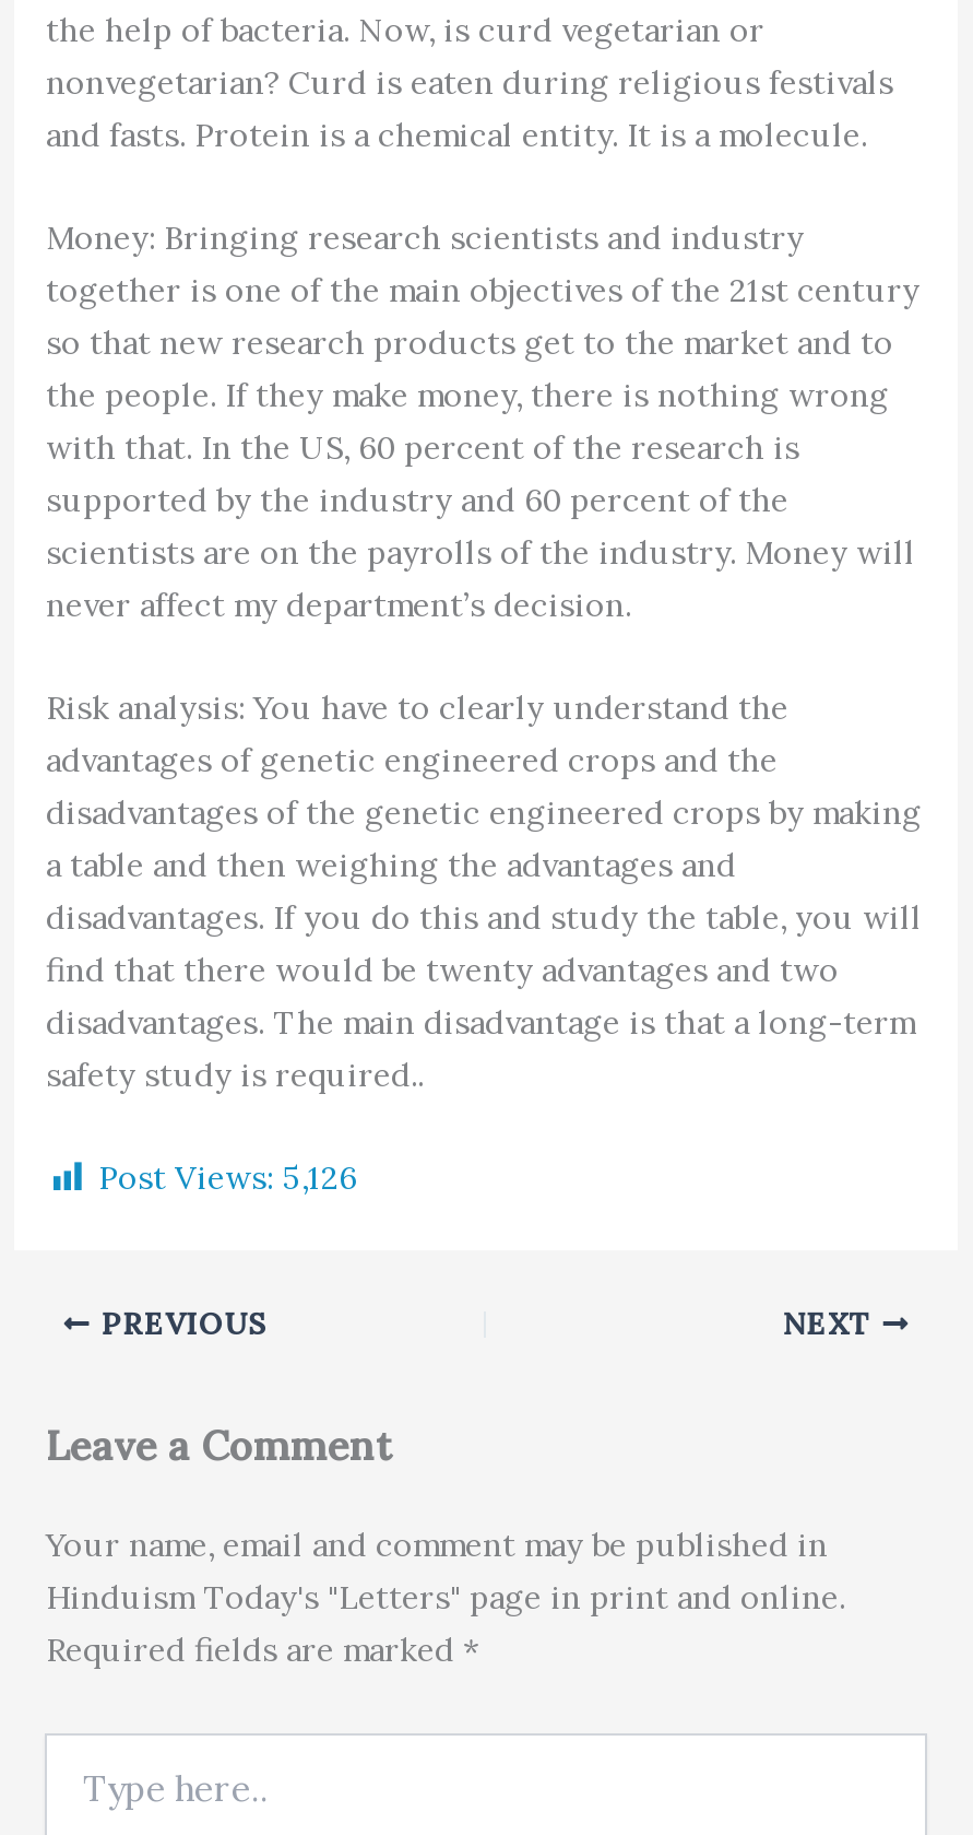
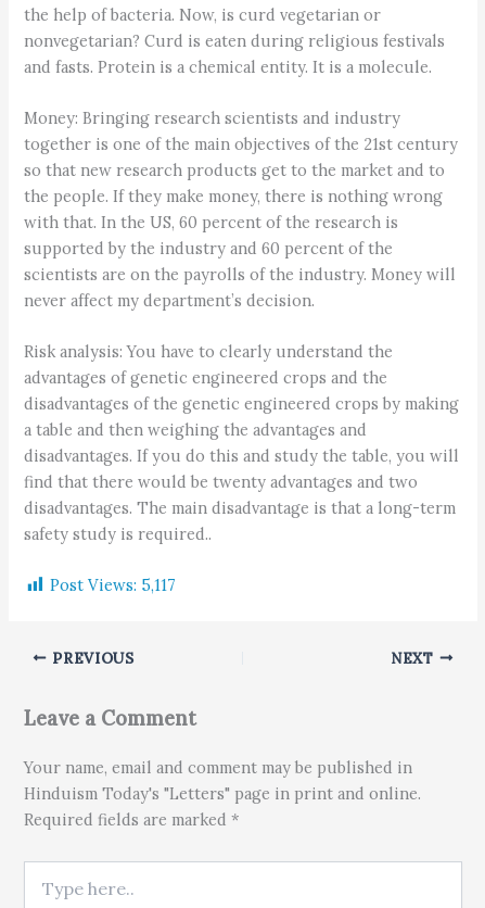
[98,1155,356,1197] Post Views: 5,126 -> [50,574,176,595] Post Views: 5,117

